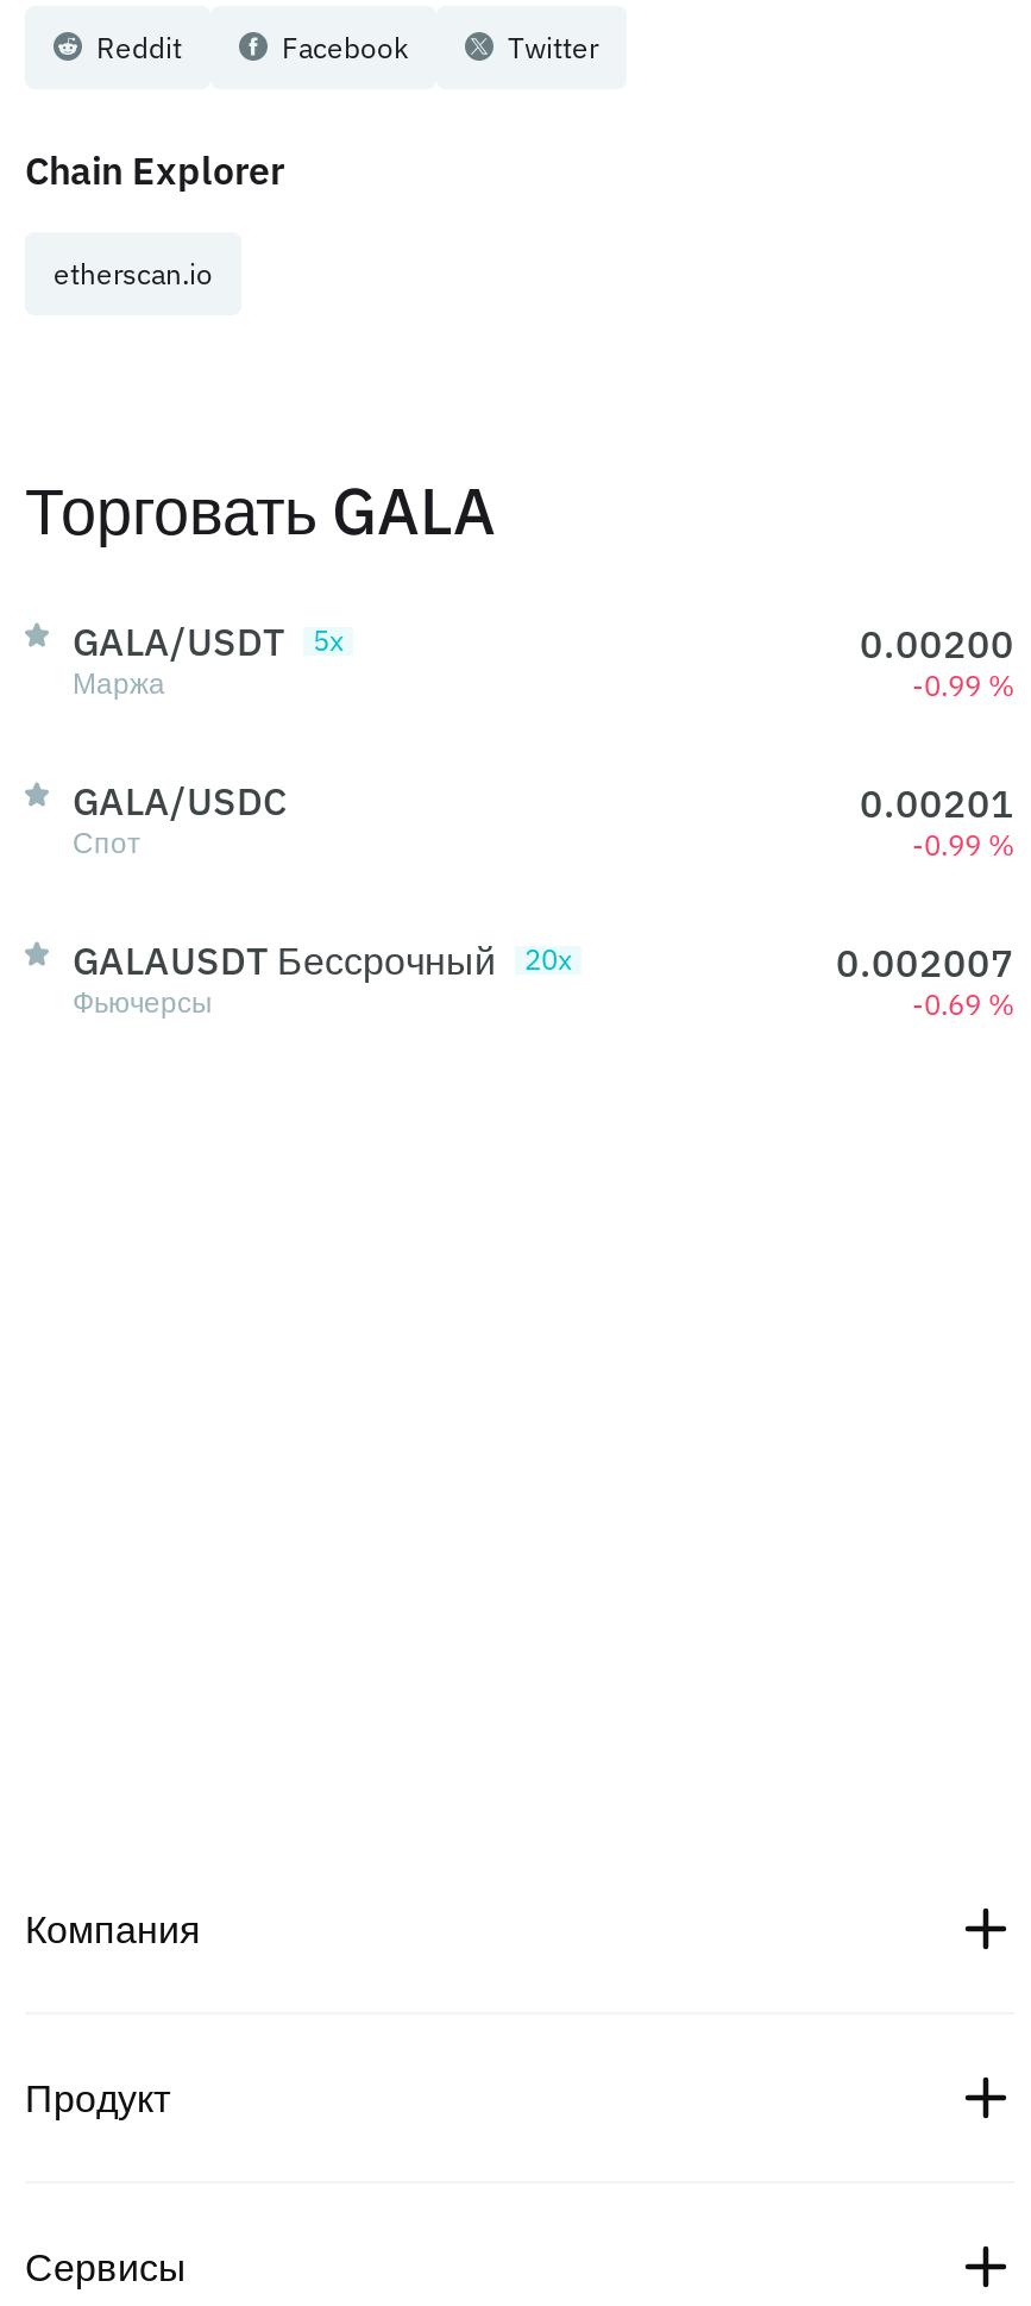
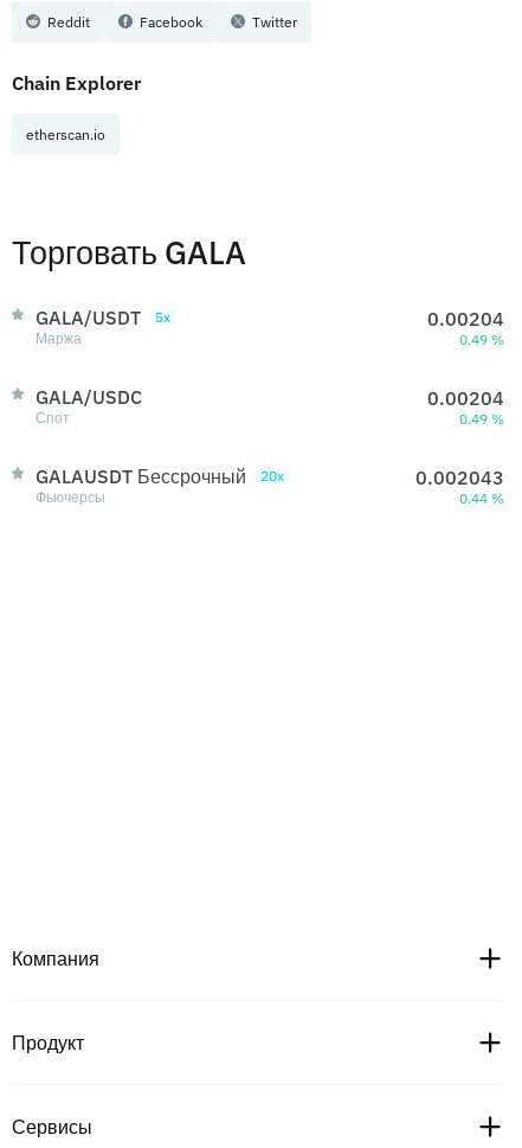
[860,620,1014,668] 0.00200 -> [427,307,504,331] 0.00204
[912,668,1014,703] -0.99 % -> [459,331,504,348] 0.49 %
[860,779,1014,827] 0.00201 -> [427,386,504,410] 0.00204
[912,827,1014,863] -0.99 % -> [459,410,504,428] 0.49 %
[836,939,1014,986] 0.002007 -> [415,466,504,489] 0.002043
[912,986,1014,1022] -0.69 % -> [459,489,504,507] 0.44 %

